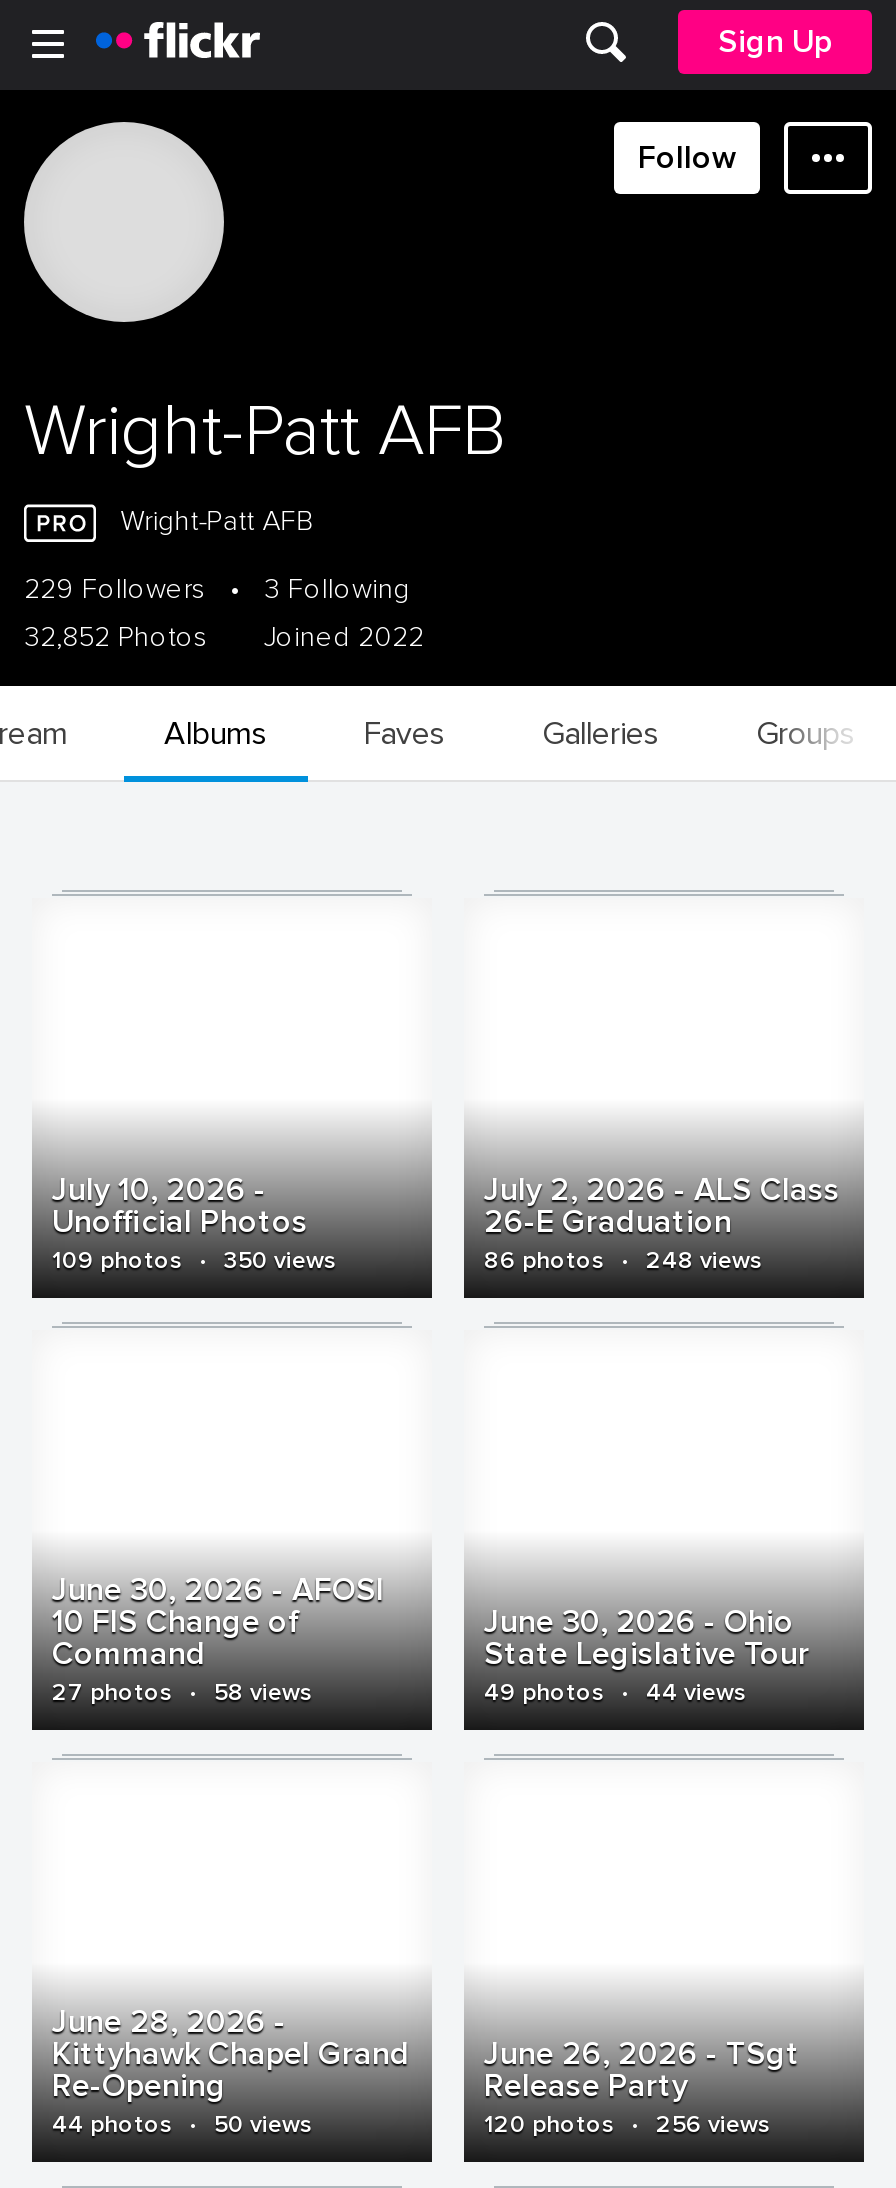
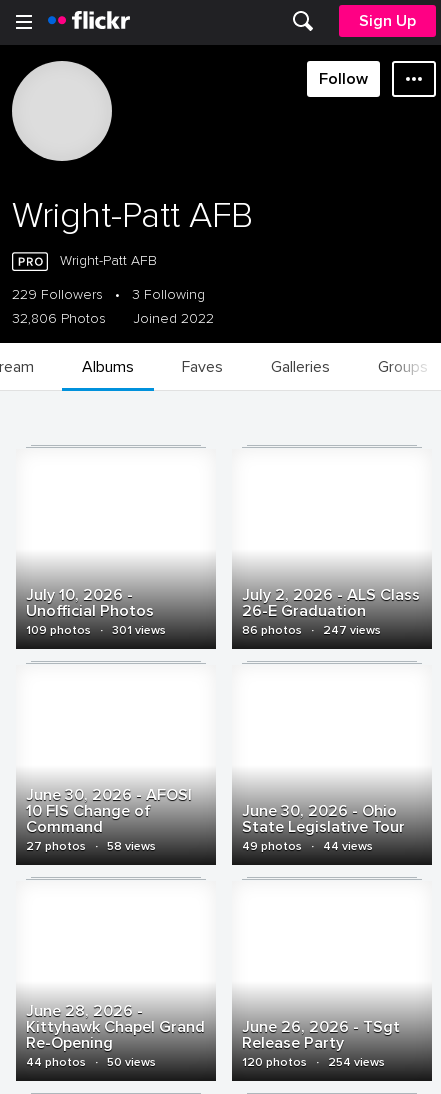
[24,620,424,654] 32,852 Photos Joined 2022 -> [12,310,214,327] 32,806 Photos Joined 2022
[52,1246,336,1276] 109 photos · 350 views -> [26,623,166,638] 109 photos · 301 views
[484,1246,762,1276] 86 photos · 248 views -> [242,623,381,638] 86 photos · 247 views
[484,2110,770,2140] 120 photos · 256 views -> [242,1055,385,1070] 120 photos · 254 views

